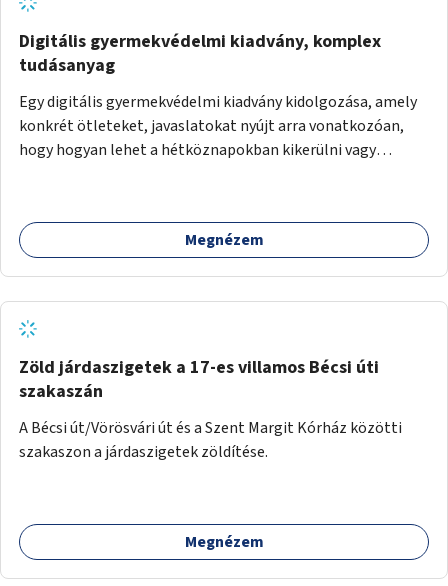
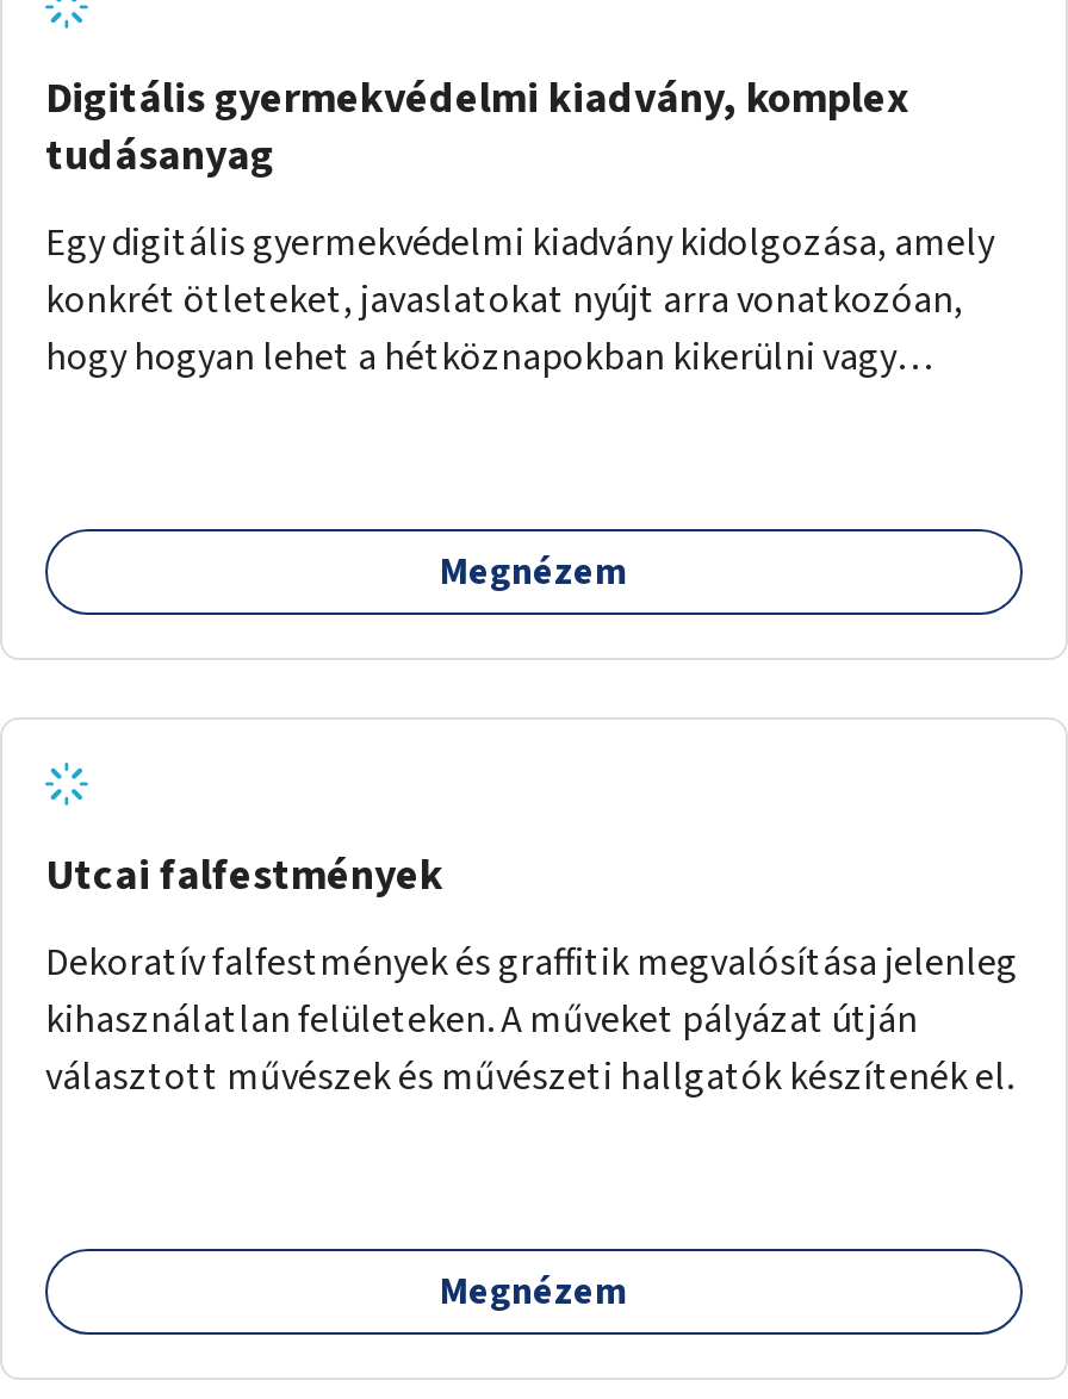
[19,355,379,404] Zöld járdaszigetek a 17-es villamos Bécsi úti | szakaszán -> [45,846,443,905] Utcai falfestmények
[19,417,402,463] A Bécsi út/Vörösvári út és a Szent Margit Kórház közötti | szakaszon a járdaszigetek zöldítése. -> [45,936,1018,1103] Dekoratív falfestmények és graffitik megvalósítása jelenleg | kihasználatlan felületeken. A műveket pályázat útján | választott művészek és művészeti hallgatók készítenék el.

